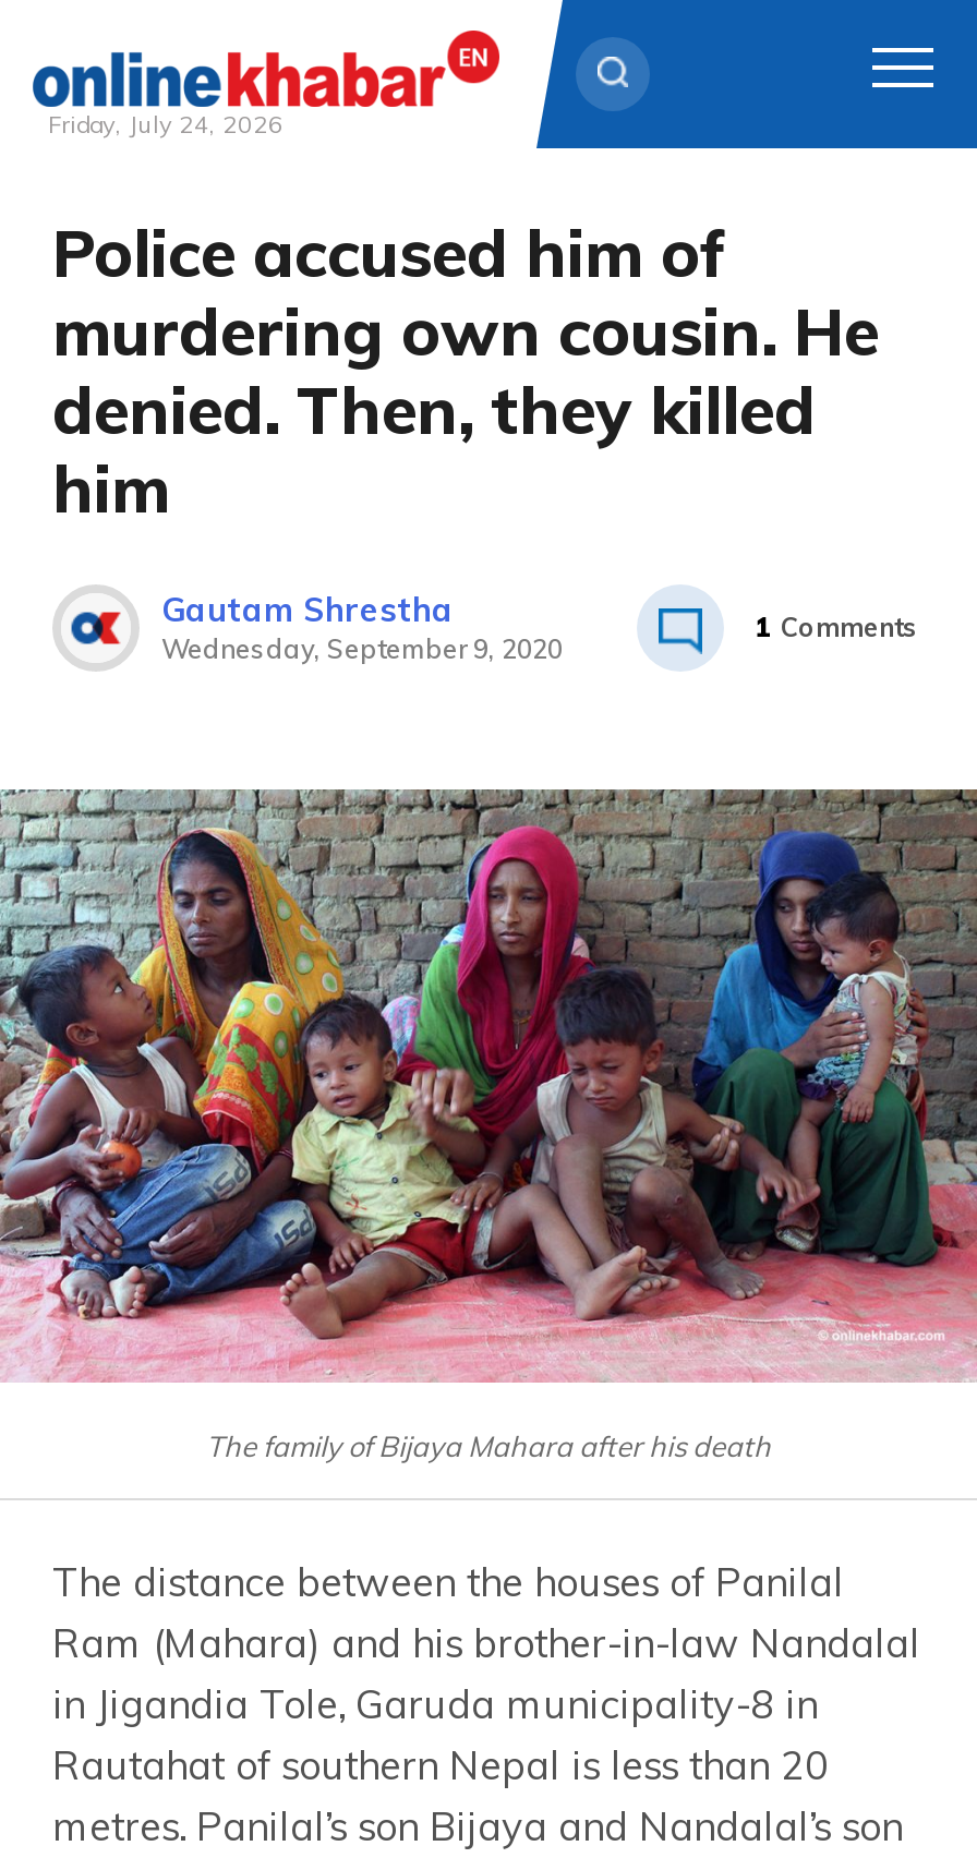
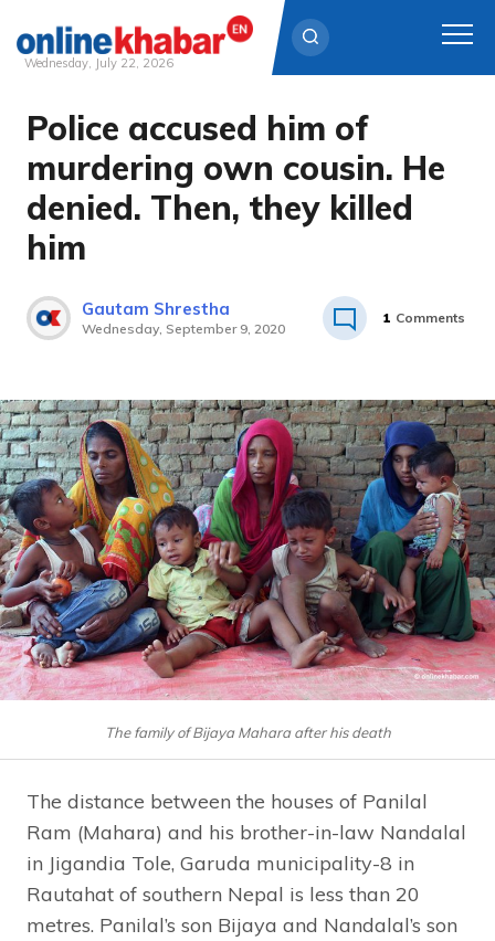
[48,109,284,140] Friday, July 24, 2026 -> [24,55,173,71] Wednesday, July 22, 2026

